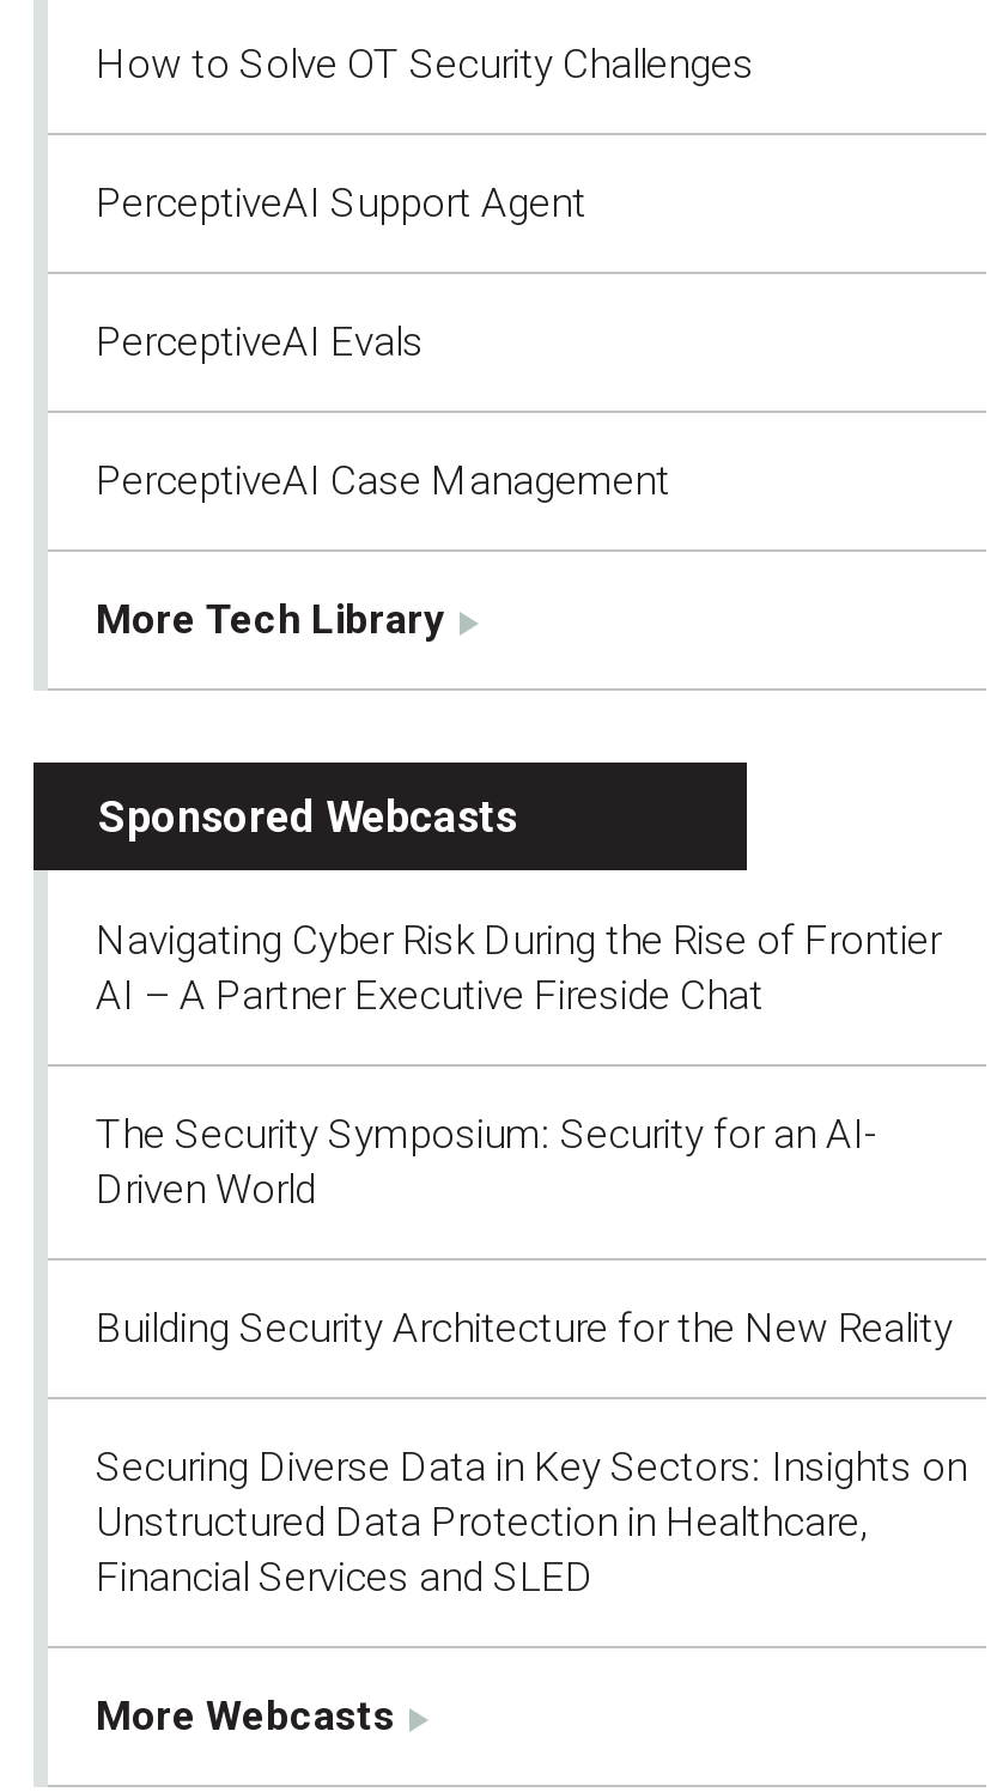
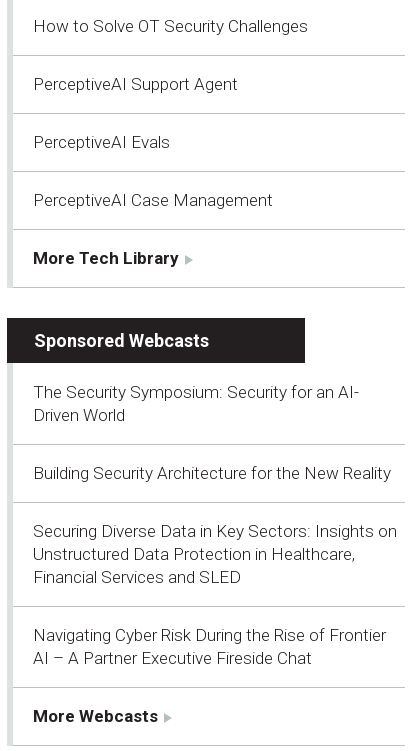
moved [96,915,941,1018] -> [33,624,386,667]: Navigating Cyber Risk During the Rise of Frontier | AI – A Partner Executive Fireside Chat
moved [96,1108,967,1599] -> [33,381,397,586]: The Security Symposium: Security for an AI- | Driven World | Building Security Architecture for the New Reality | Securing Diverse Data in Key Sectors: Insights on | Unstructured Data Protection in Healthcare, | Financial Services and SLED

